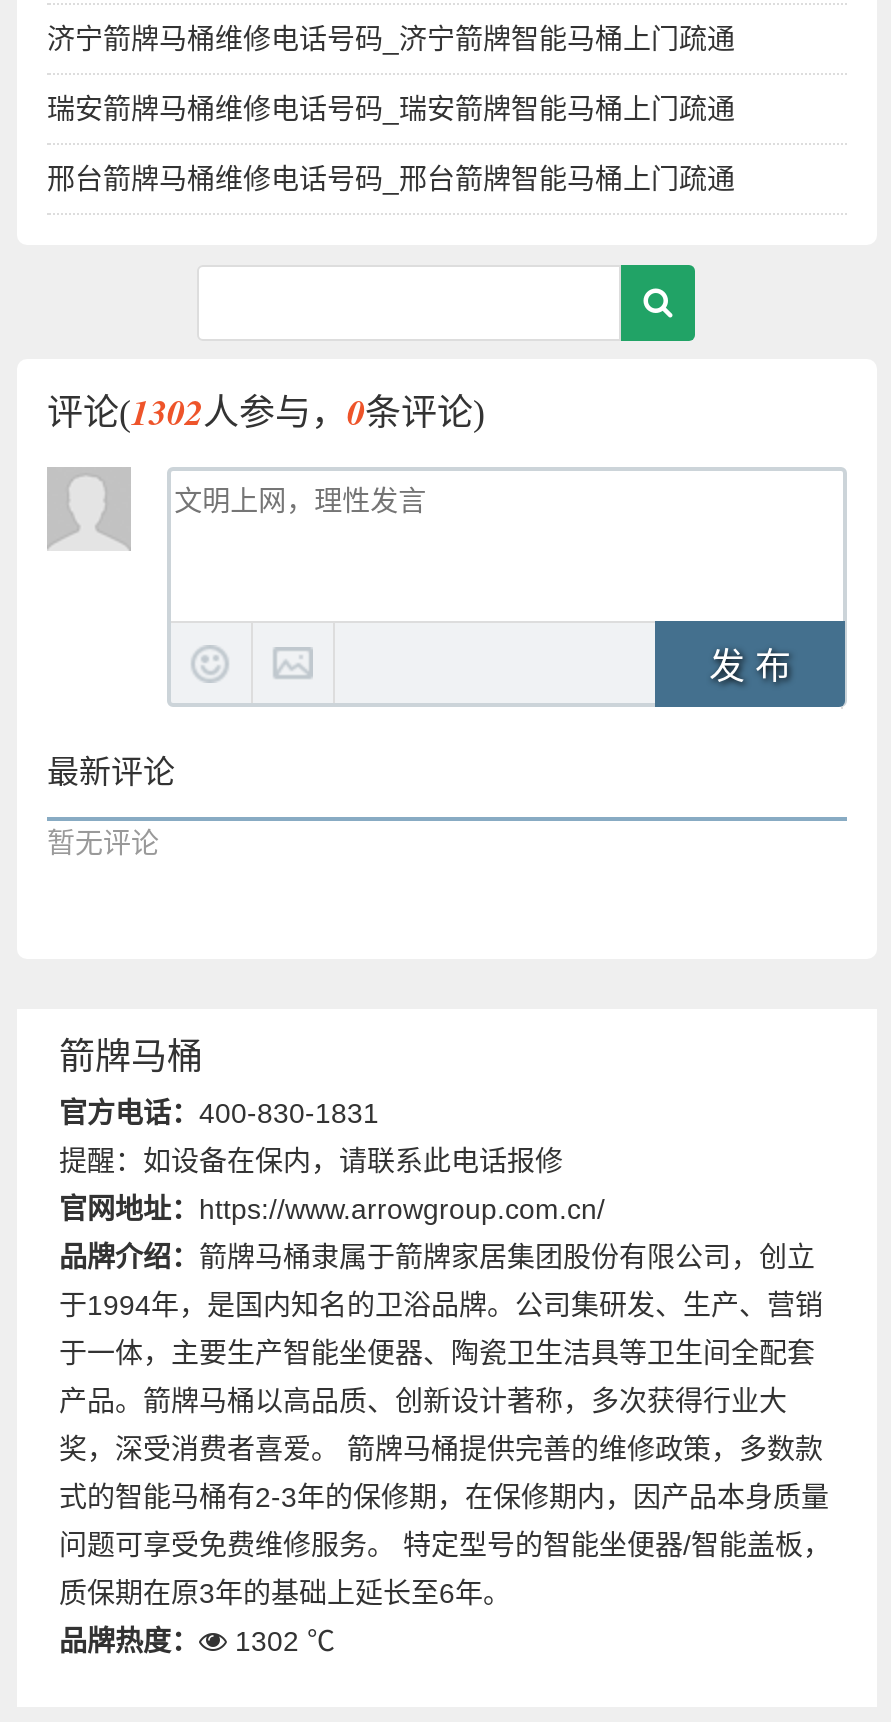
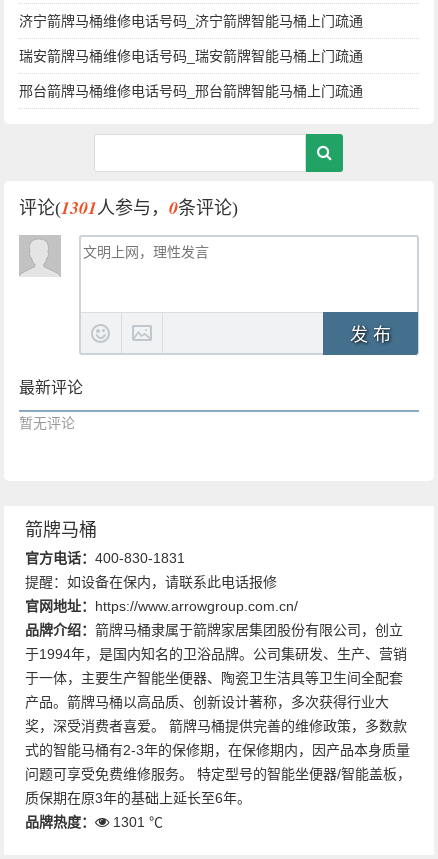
[47,387,485,437] 评论(1302人参与，0条评论) -> [19,195,238,220] 评论(1301人参与，0条评论)
[59,1624,335,1656] 品牌热度： 1302 ℃ -> [25,814,163,830] 品牌热度： 1301 ℃

